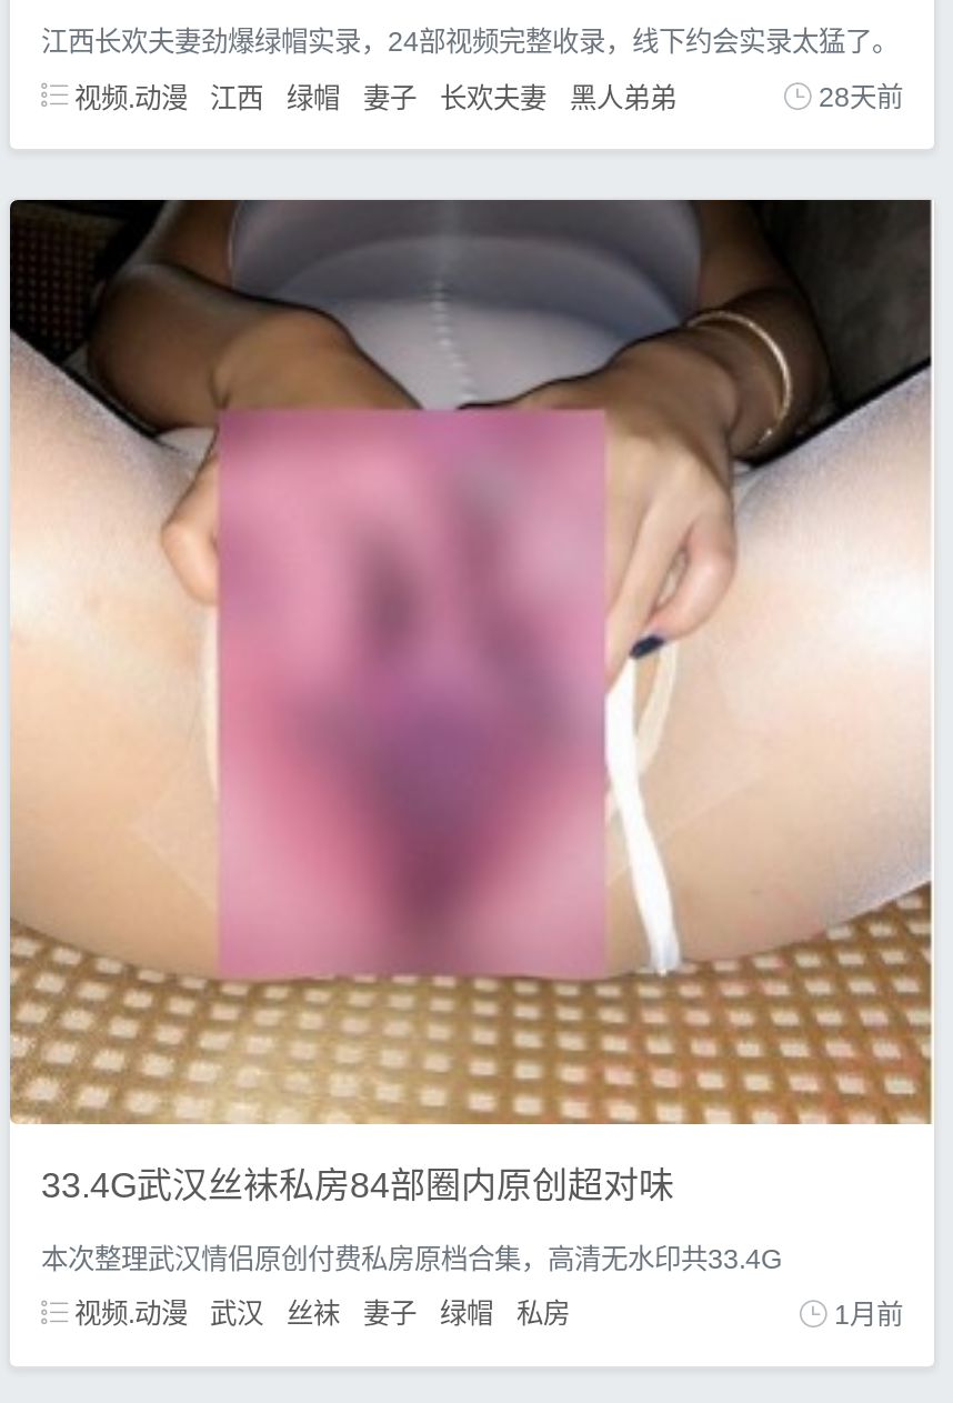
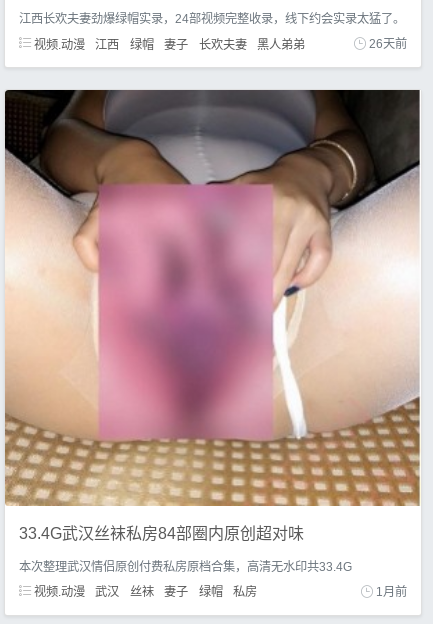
[819,83,903,114] 28天前 -> [369,37,407,51] 26天前

